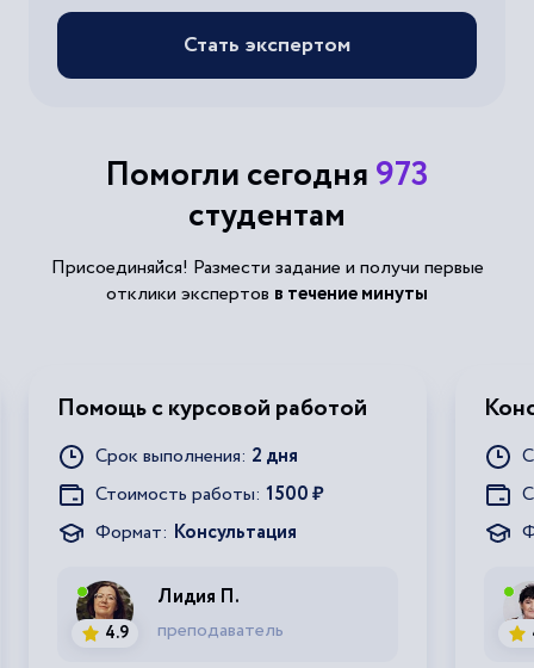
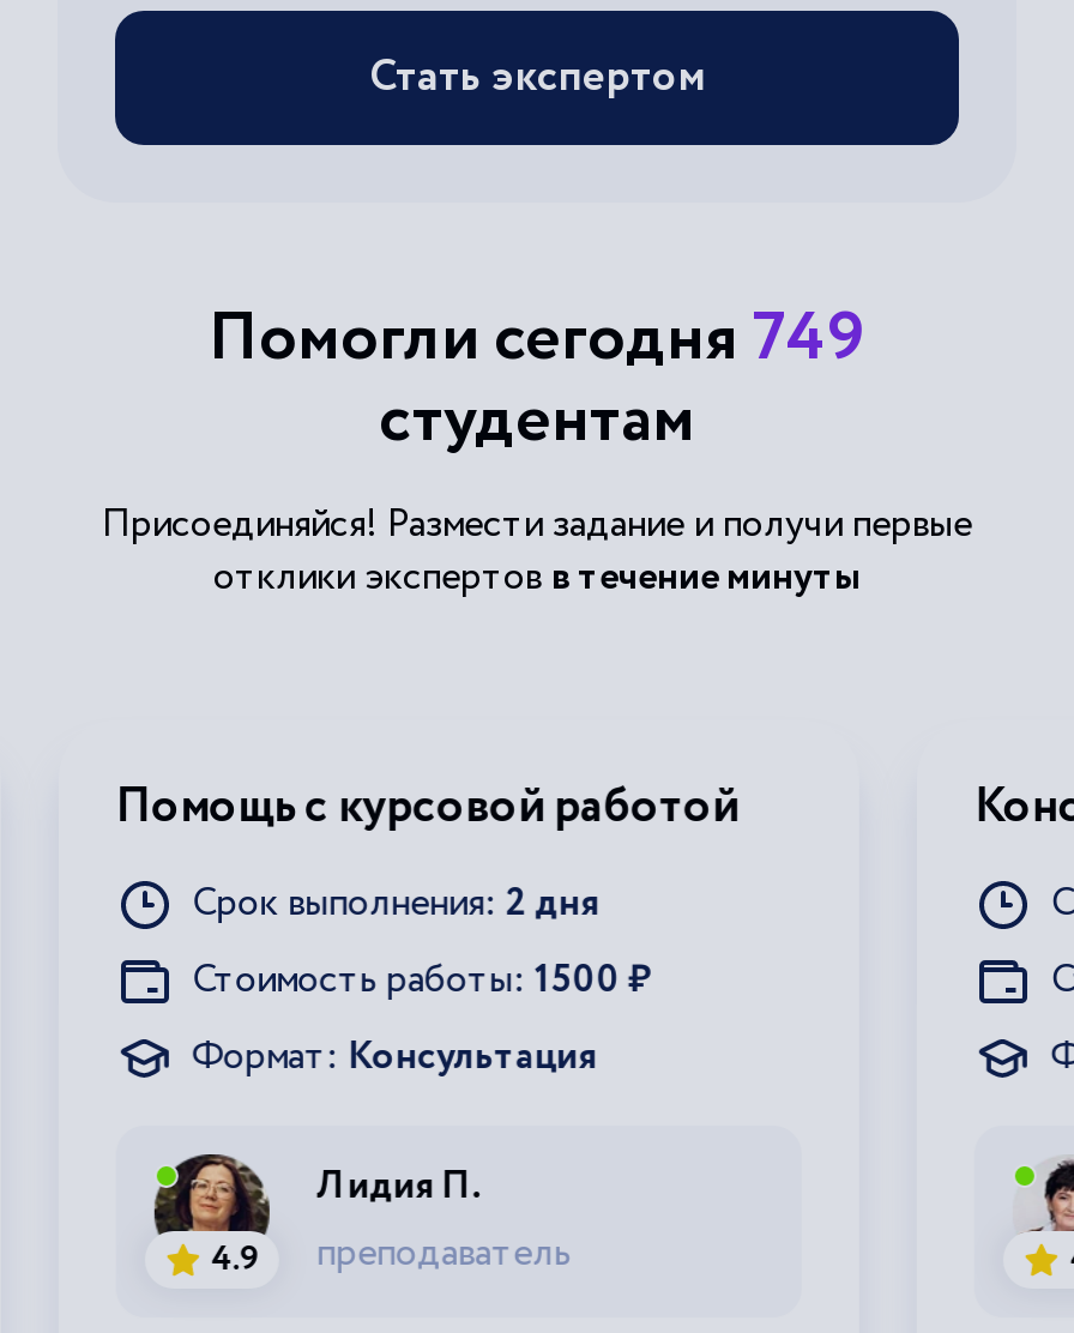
[105,150,429,200] Помогли сегодня 973 -> [209,288,865,389] Помогли сегодня 749

